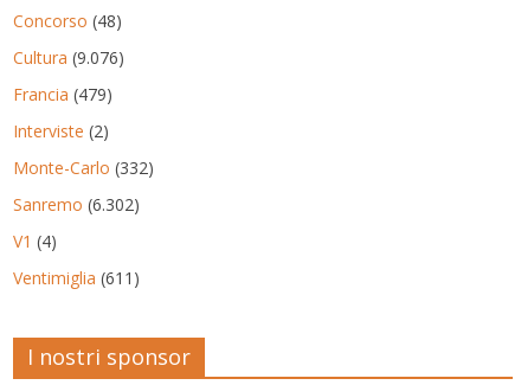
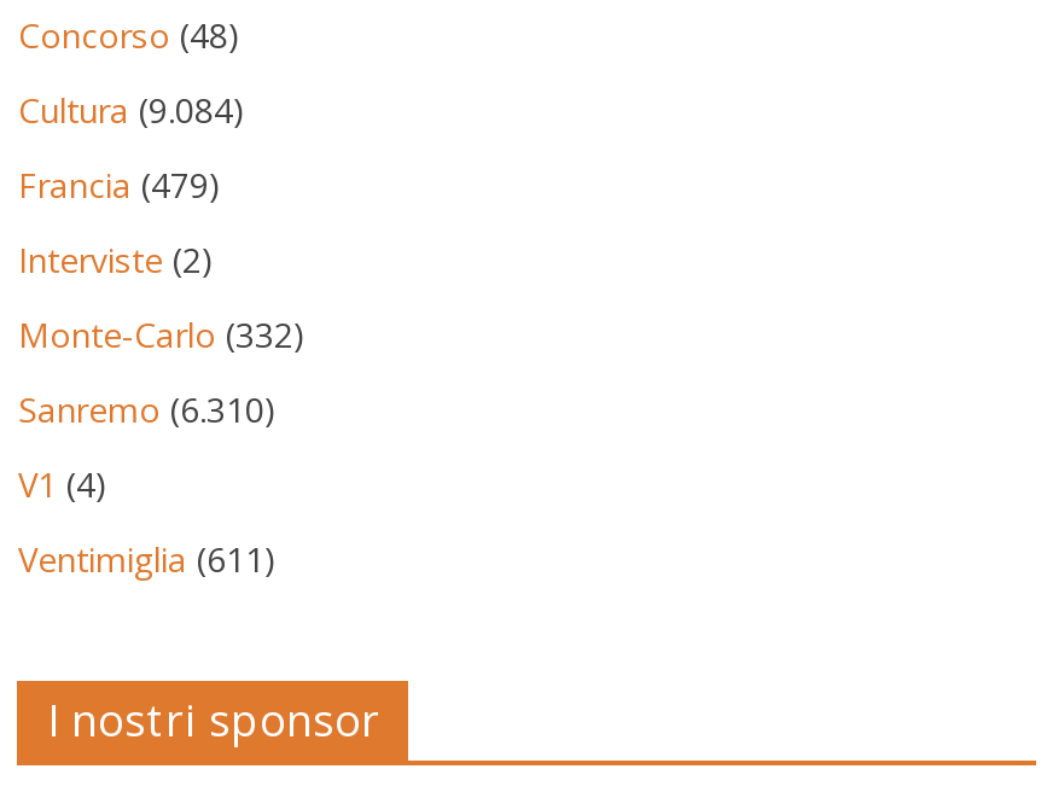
[13,46,125,68] Cultura (9.076) -> [18,86,245,132] Cultura (9.084)
[13,193,140,215] Sanremo (6.302) -> [18,386,276,431] Sanremo (6.310)

